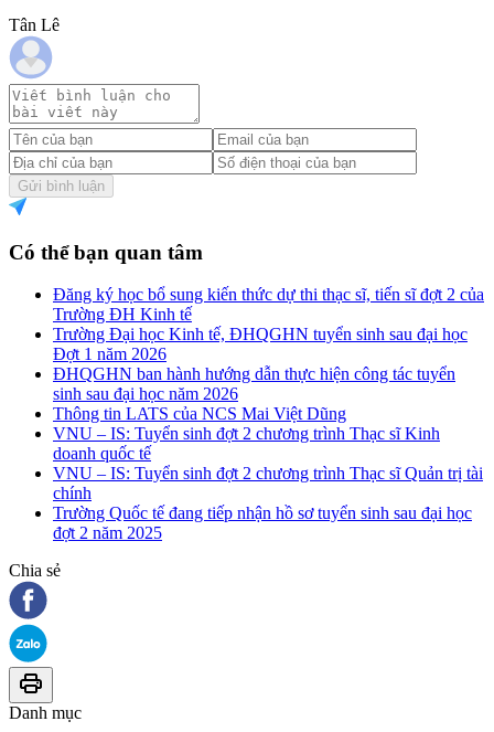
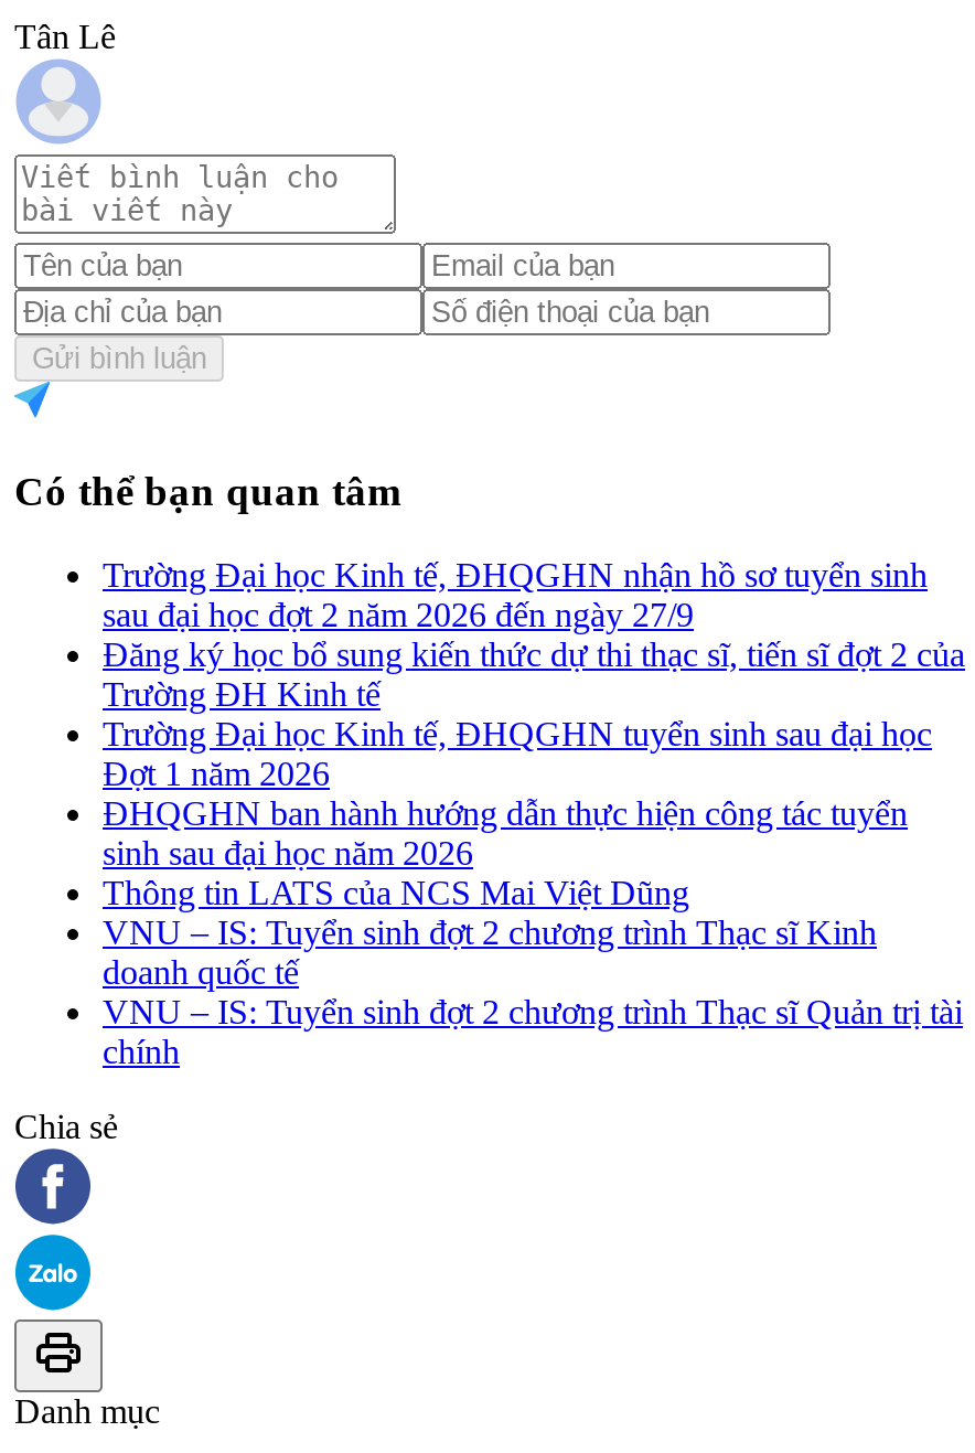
none -> [103,556,928,634] Trường Đại học Kinh tế, ĐHQGHN nhận hồ sơ tuyển sinh | sau đại học đợt 2 năm 2026 đến ngày 27/9
moved [53,285,484,503] -> [103,636,965,1071]: Đăng ký học bổ sung kiến thức dự thi thạc sĩ, tiến sĩ đợt 2 của | Trường ĐH Kinh tế | Trường Đại học Kinh tế, ĐHQGHN tuyển sinh sau đại học | ... | VNU – IS: Tuyển sinh đợt 2 chương trình Thạc sĩ Quản trị tài | chính
[53,504,472,542] Trường Quốc tế đang tiếp nhận hồ sơ tuyển sinh sau đại học | đợt 2 năm 2025 -> none

